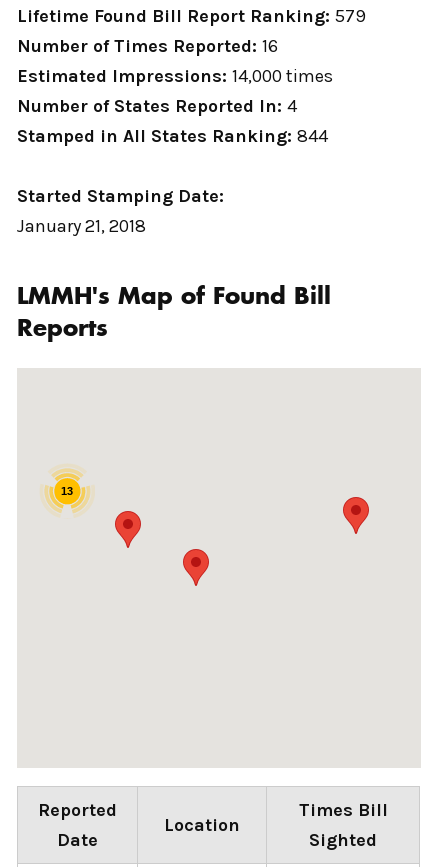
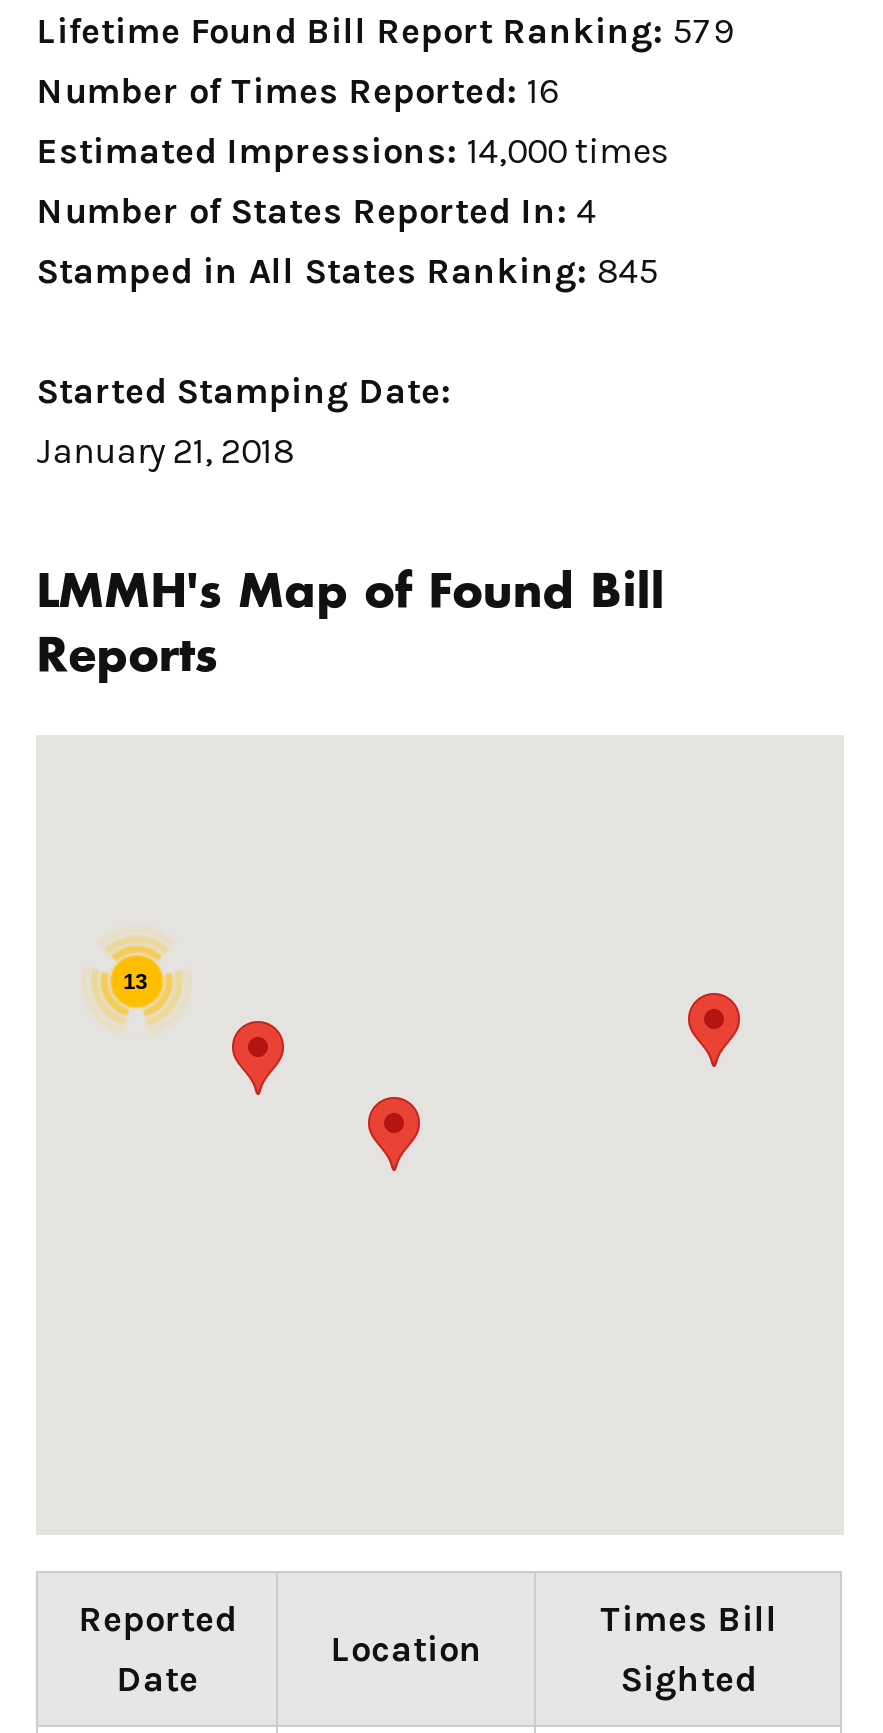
[17,125,328,147] Stamped in All States Ranking: 844 -> [37,249,659,293] Stamped in All States Ranking: 845

